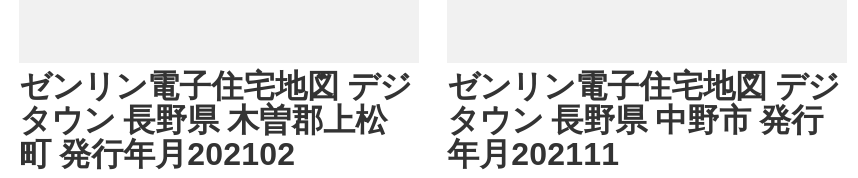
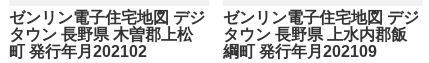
[447,103,823,171] タウン 長野県 中野市 発行 | 年月202111 -> [223,26,407,60] タウン 長野県 上水内郡飯 | 綱町 発行年月202109

